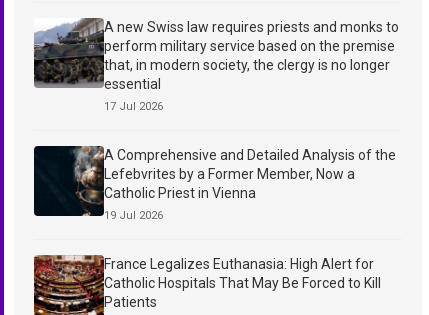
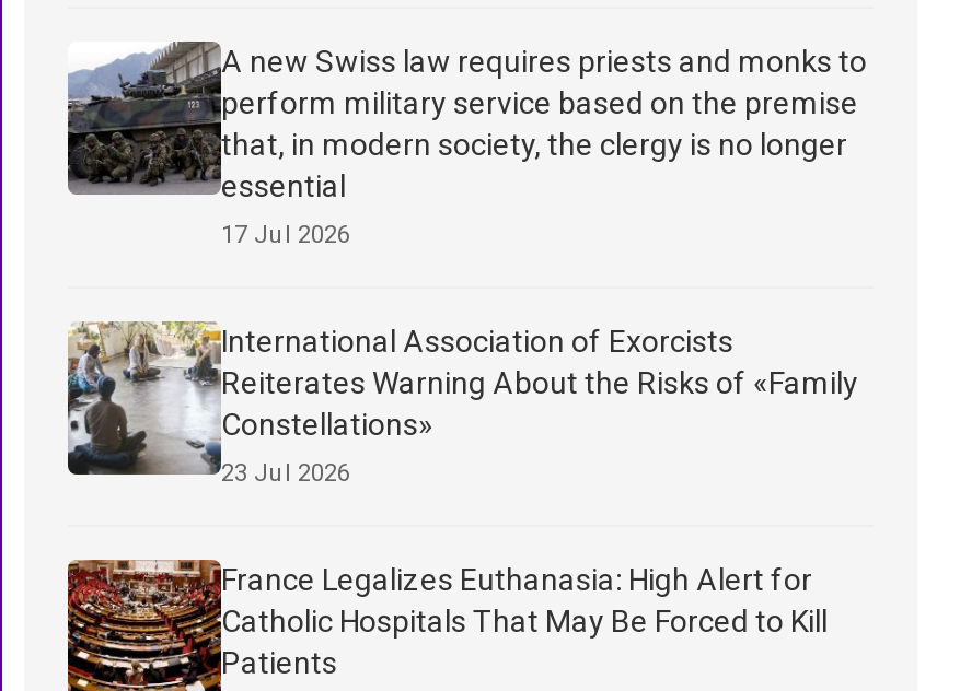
[33,145,396,217] [image] | A Comprehensive and Detailed Analysis of the | Lefebvrites by a Former Member, Now a | Catholic Priest in Vienna -> [66,321,858,477] [image] | International Association of Exorcists | Reiterates Warning About the Risks of «Family | Constellations»
[104,209,163,222] 19 Jul 2026 -> [221,459,350,487] 23 Jul 2026

